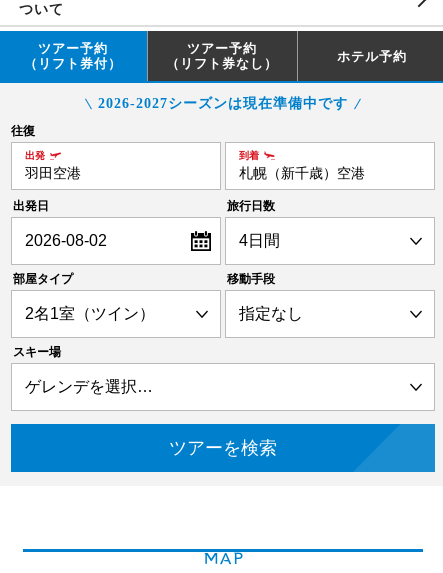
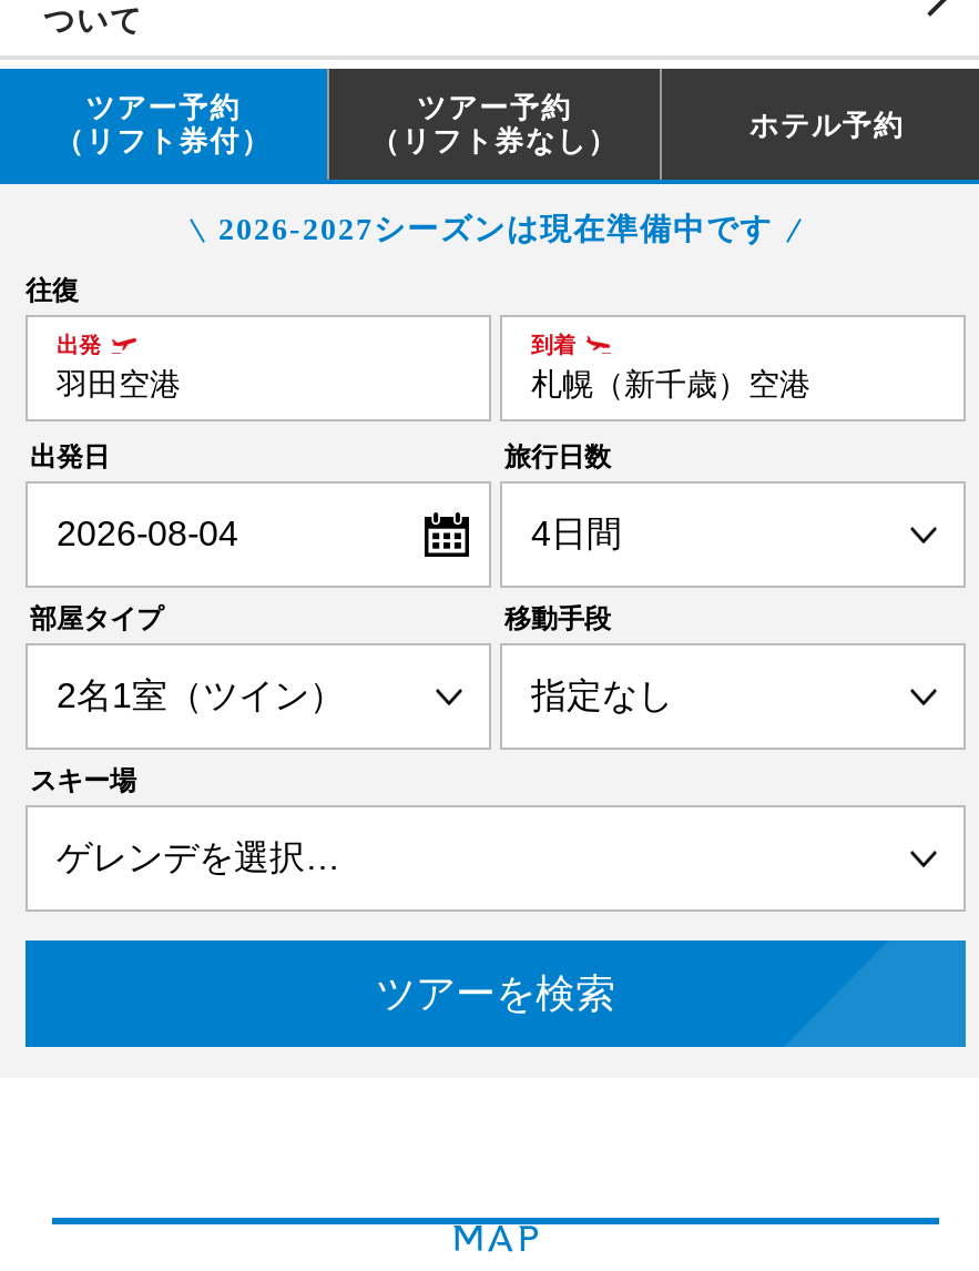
[25,232,107,249] 2026-08-02 -> [57,515,238,552] 2026-08-04

